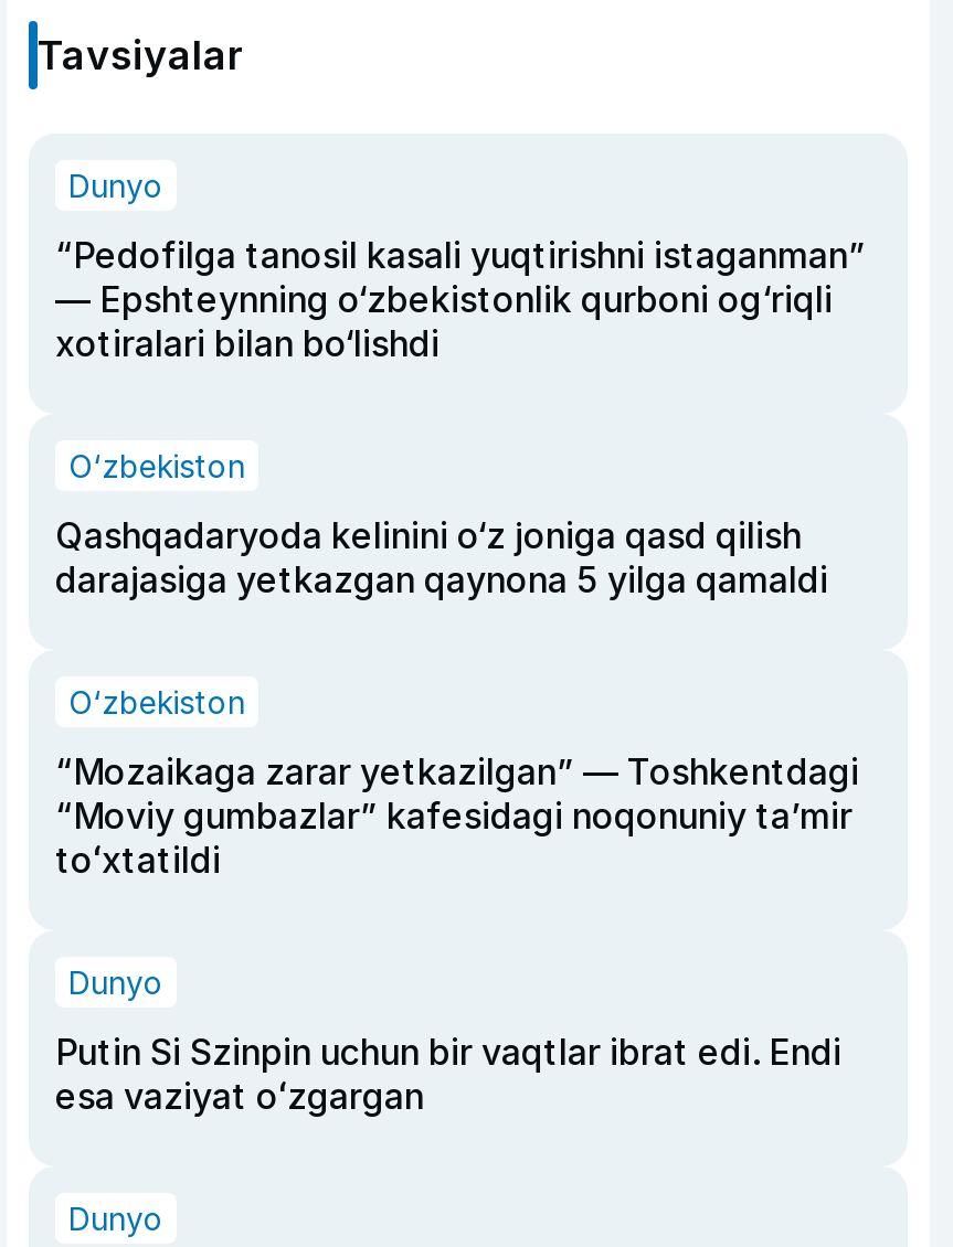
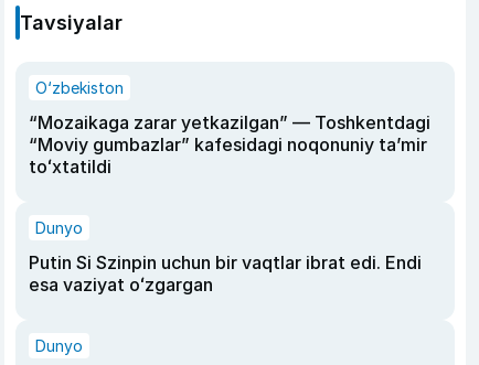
[55,167,866,601] Dunyo | “Pedofilga tanosil kasali yuqtirishni istaganman” | — Epshteynning o‘zbekistonlik qurboni og‘riqli | xotiralari bilan bo‘lishdi | O‘zbekiston | Qashqadaryoda kelinini o‘z joniga qasd qilish | darajasiga yetkazgan qaynona 5 yilga qamaldi -> none

